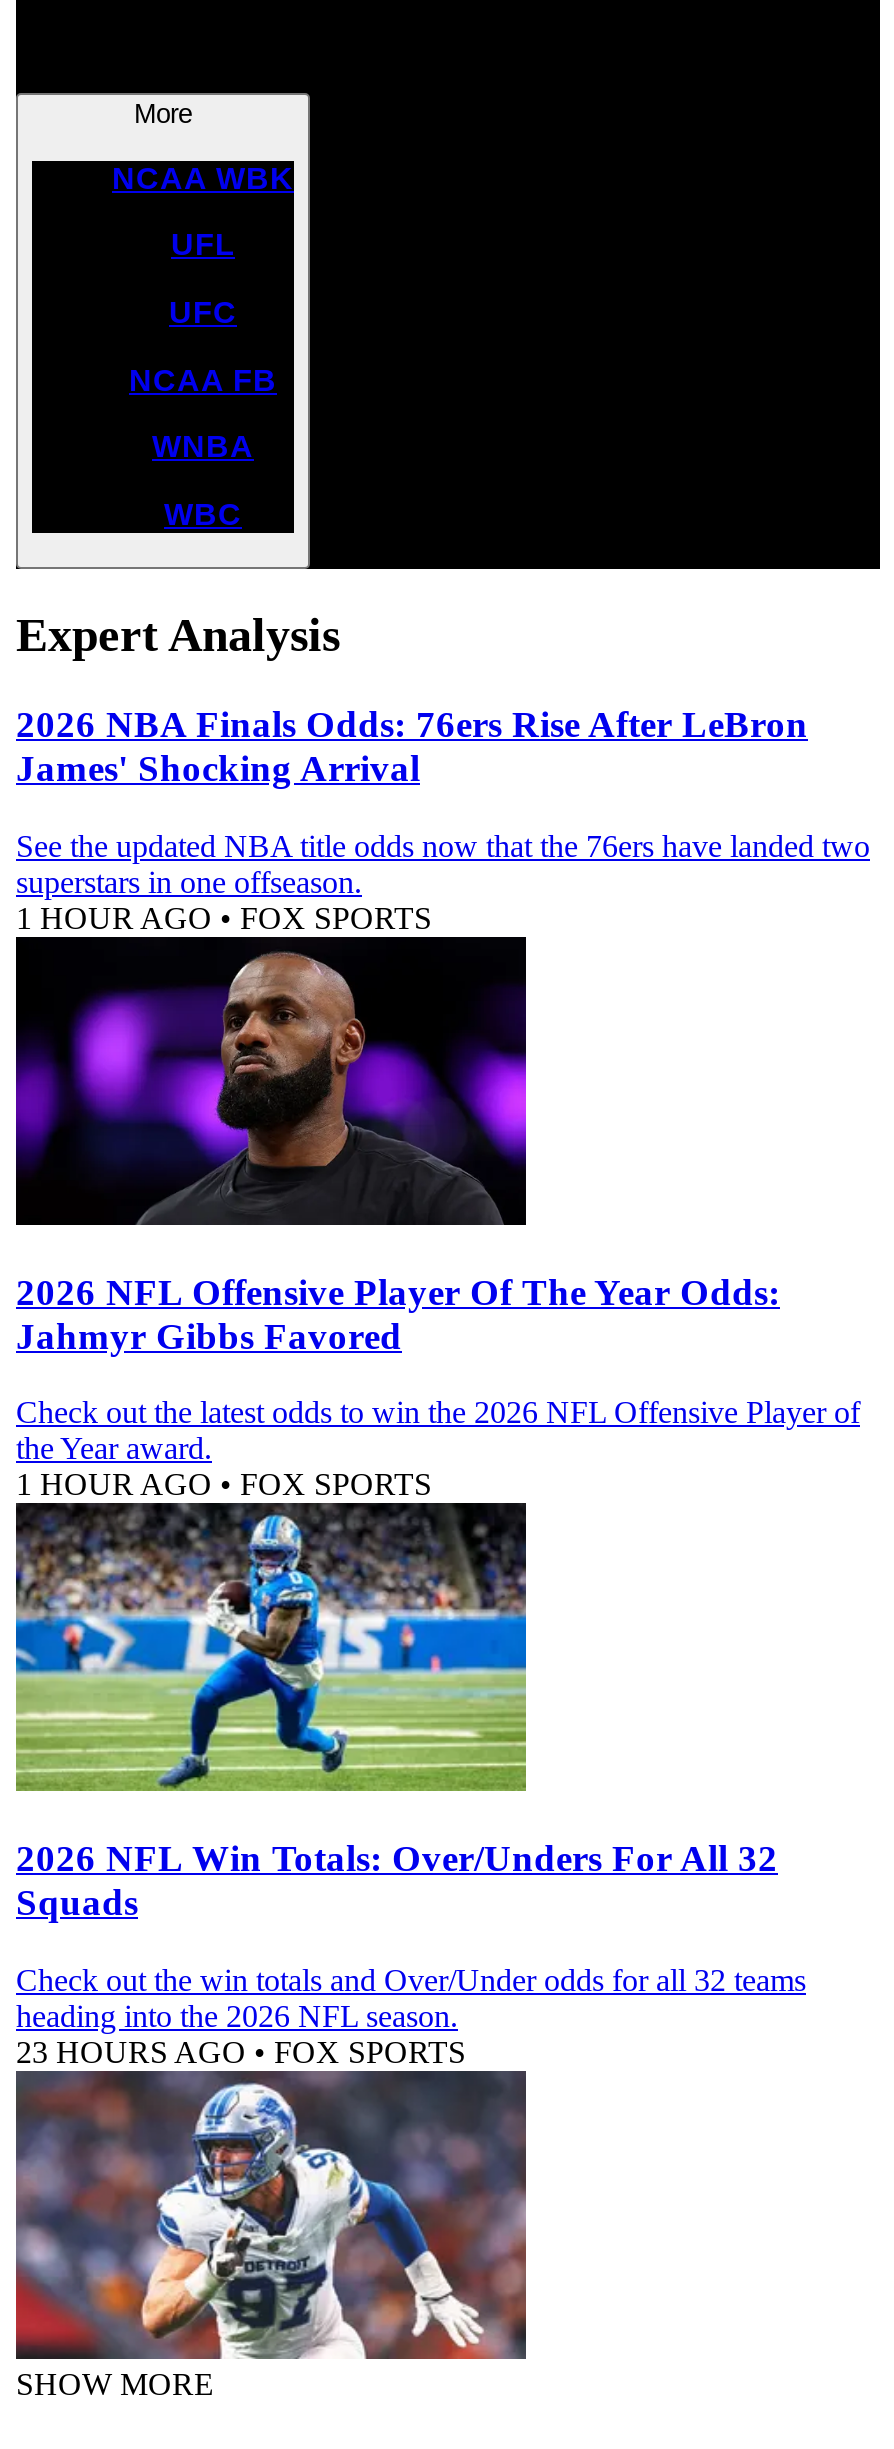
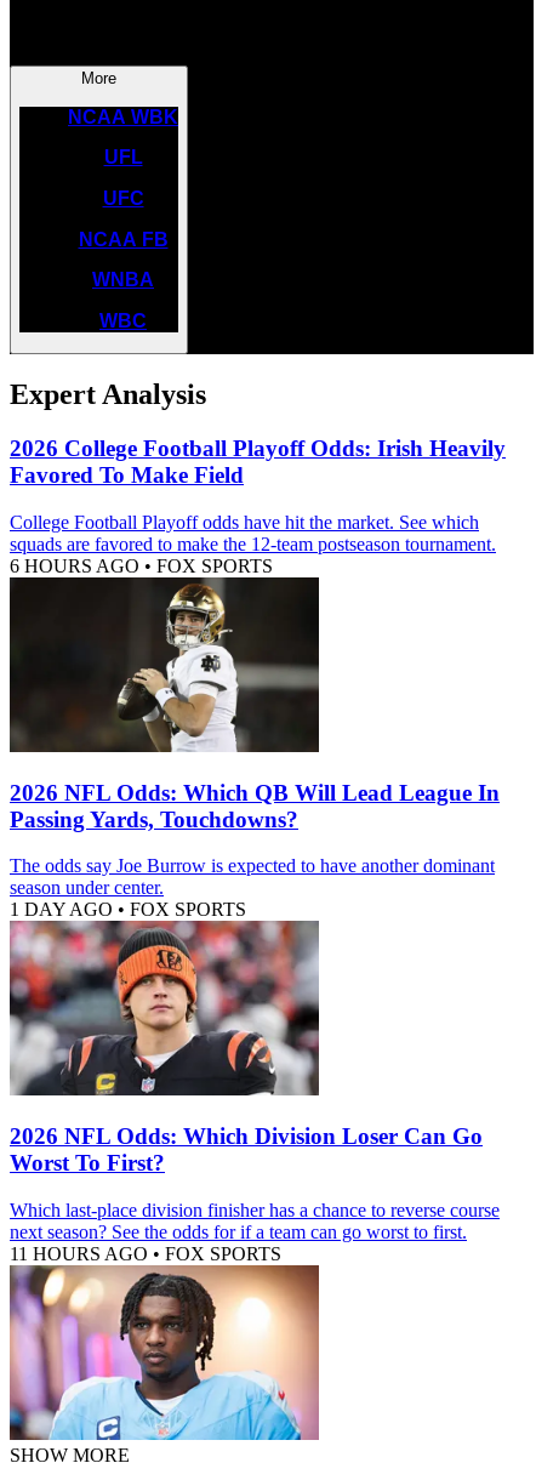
[16,703,808,789] 2026 NBA Finals Odds: 76ers Rise After LeBron | James' Shocking Arrival -> [10,436,506,488] 2026 College Football Playoff Odds: Irish Heavily | Favored To Make Field
[16,829,870,935] See the updated NBA title odds now that the 76ers have landed two | superstars in one offseason. | 1 HOUR AGO • FOX SPORTS -> [10,512,496,576] College Football Playoff odds have hit the market. See which | squads are favored to make the 12-team postseason tournament. | 6 HOURS AGO • FOX SPORTS
[14,949,780,1356] [image] | 2026 NFL Offensive Player Of The Year Odds: | Jahmyr Gibbs Favored -> [8,585,500,832] [image] | 2026 NFL Odds: Which QB Will Lead League In | Passing Yards, Touchdowns?
[14,1396,860,1793] [image] | Check out the latest odds to win the 2026 NFL Offensive Player of | the Year award. | 1 HOUR AGO • FOX SPORTS -> [8,856,495,1097] [image] | The odds say Joe Burrow is expected to have another dominant | season under center. | 1 DAY AGO • FOX SPORTS
[16,1837,778,1923] 2026 NFL Win Totals: Over/Unders For All 32 | Squads -> [10,1123,483,1176] 2026 NFL Odds: Which Division Loser Can Go | Worst To First?
[16,1963,806,2069] Check out the win totals and Over/Under odds for all 32 teams | heading into the 2026 NFL season. | 23 HOURS AGO • FOX SPORTS -> [10,1200,500,1264] Which last-place division finisher has a chance to reverse course | next season? See the odds for if a team can go worst to first. | 11 HOURS AGO • FOX SPORTS
[14,2071,528,2361] [image] -> [8,1265,320,1441] [image]

